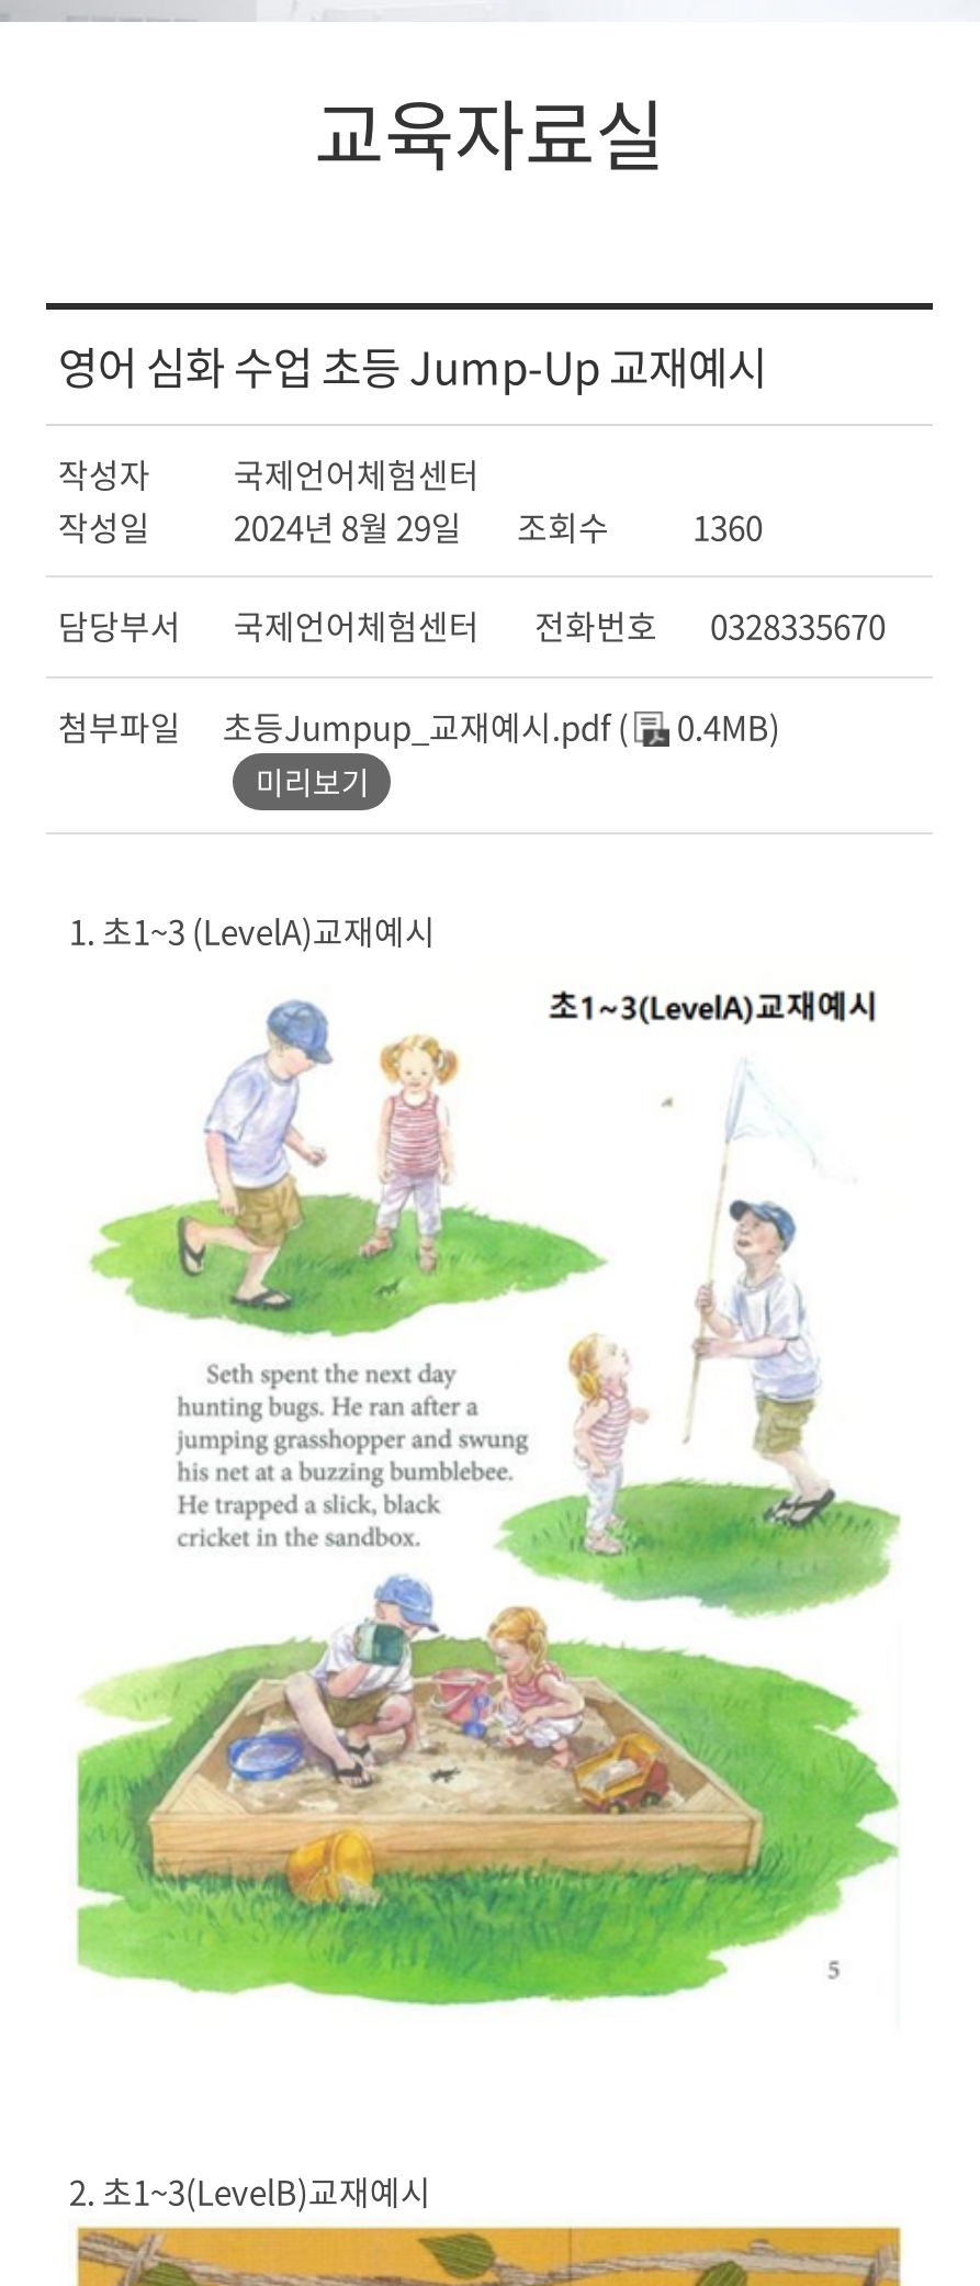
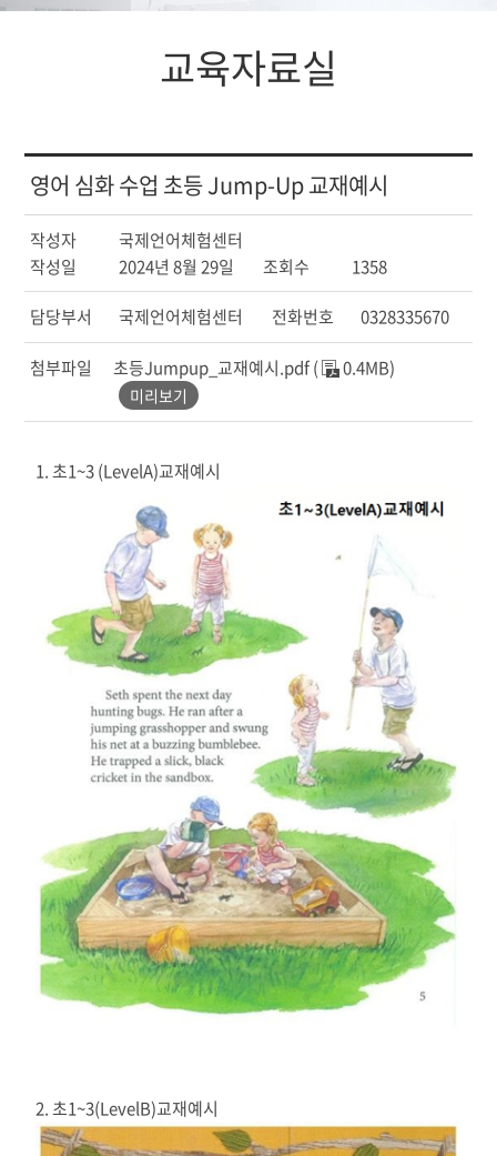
[58,504,763,552] 작성일 2024년 8월 29일 조회수 1360 -> [30,255,387,279] 작성일 2024년 8월 29일 조회수 1358

